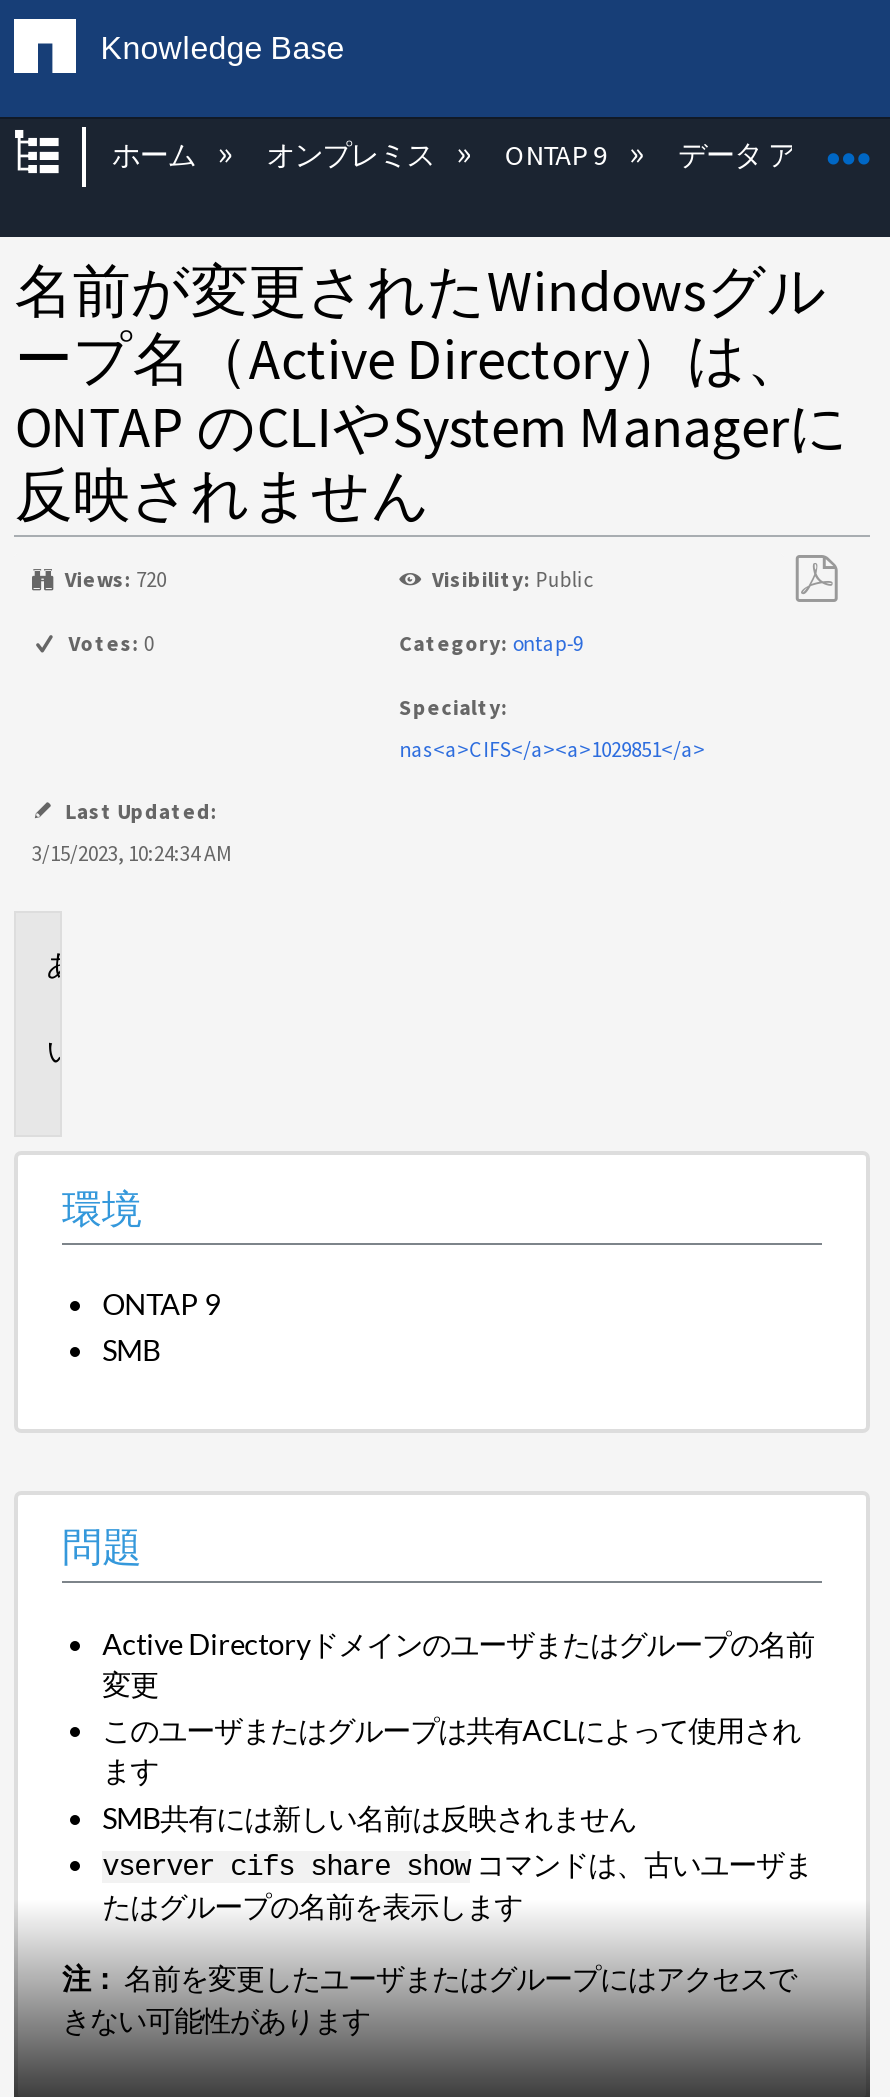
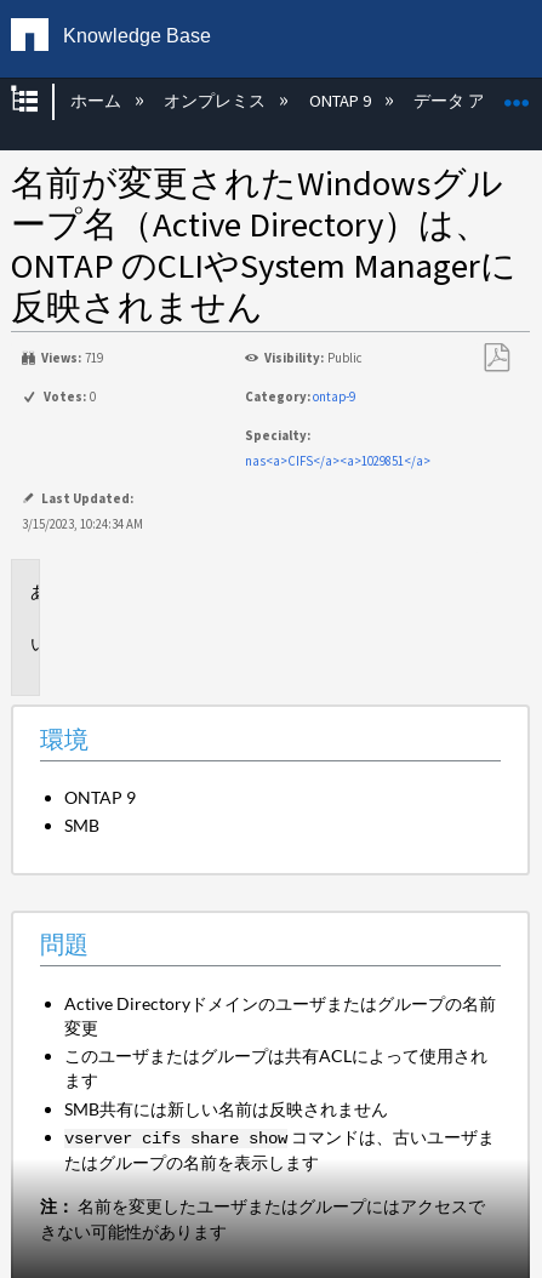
[65,565,166,593] Views: 720 -> [42,349,103,366] Views: 719

